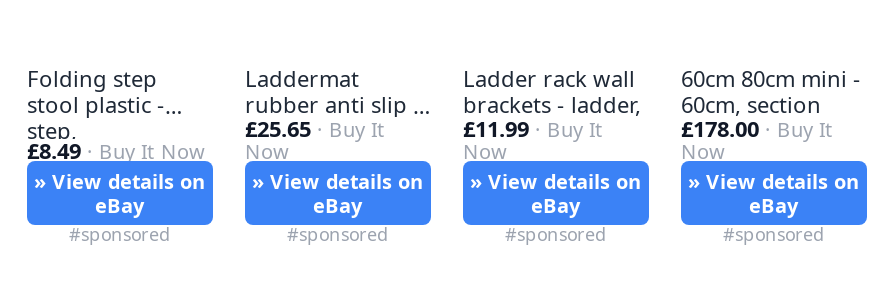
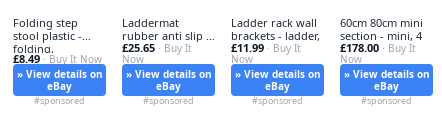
[681,63,861,119] 60cm 80cm mini - | 60cm, section -> [340,15,423,43] 60cm 80cm mini | section - mini, 4
[27,115,77,145] step, -> [13,41,54,56] folding,

